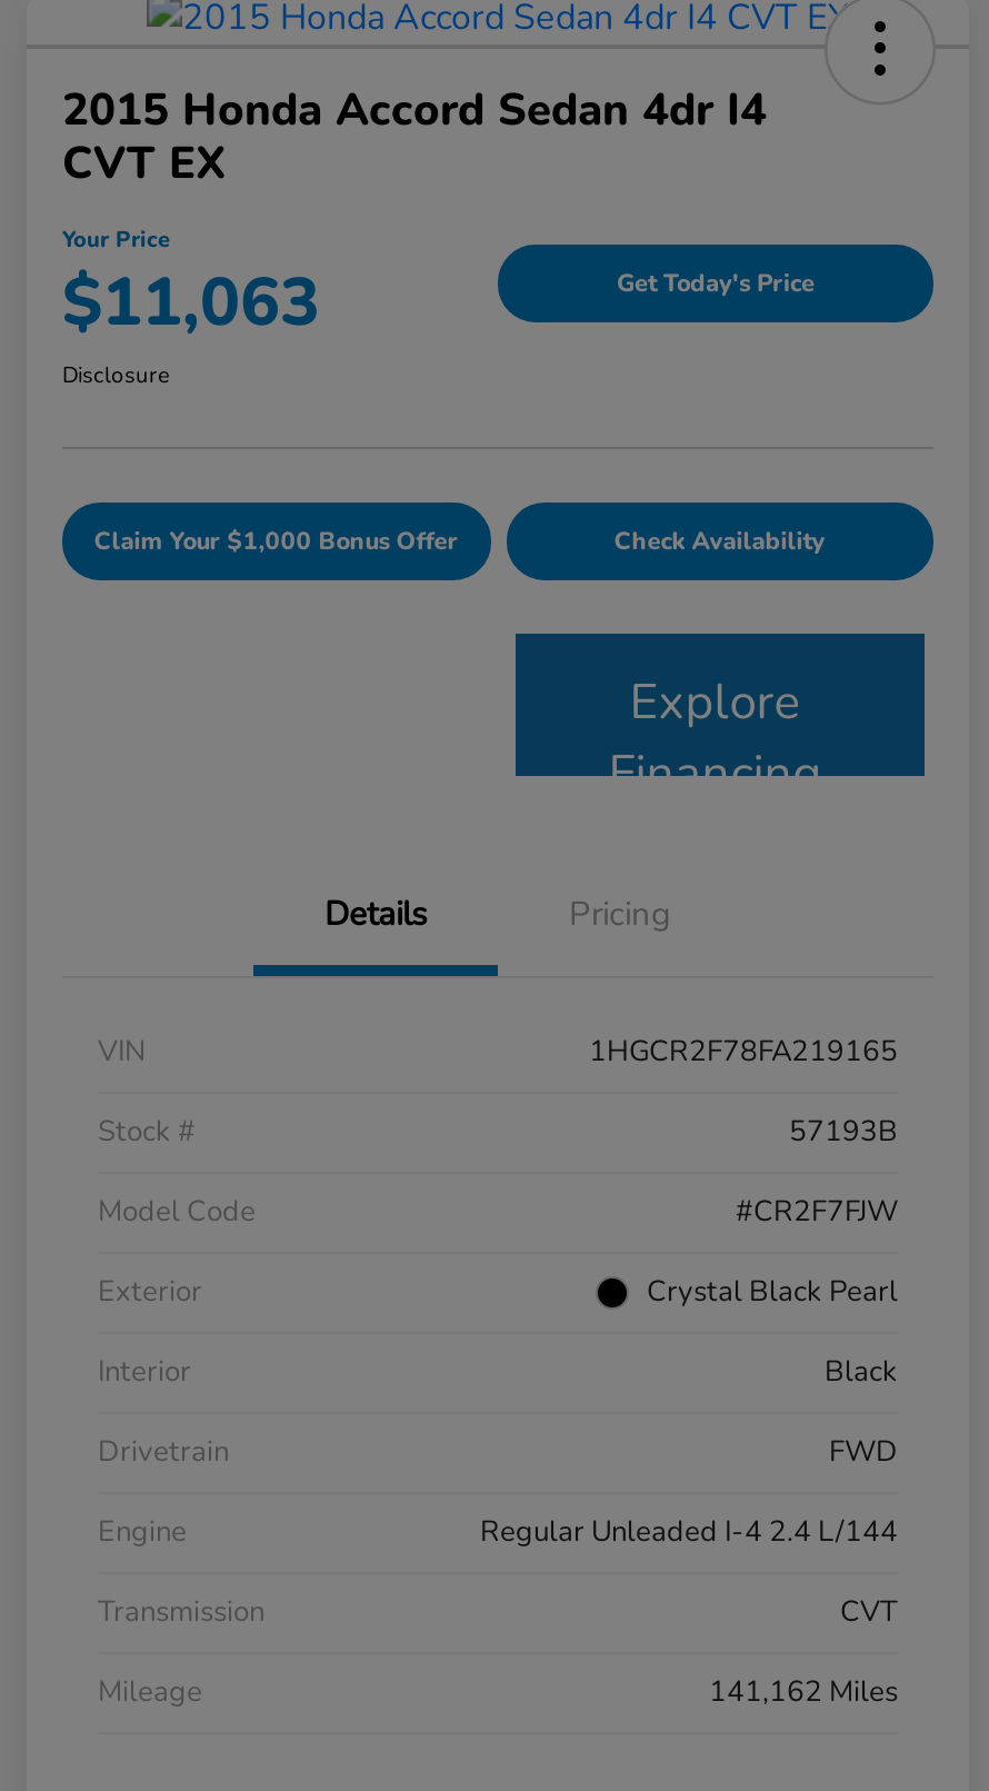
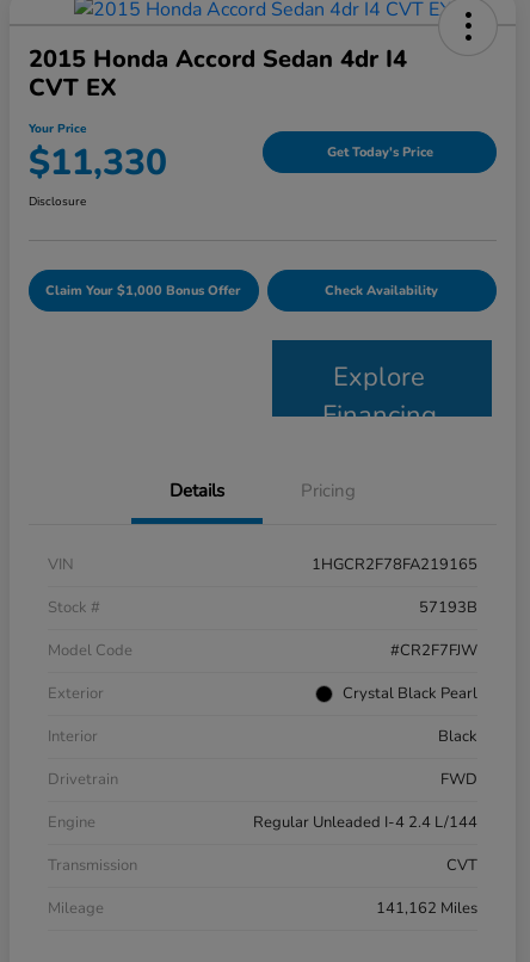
[62,258,320,350] $11,063 -> [29,139,167,188] $11,330

